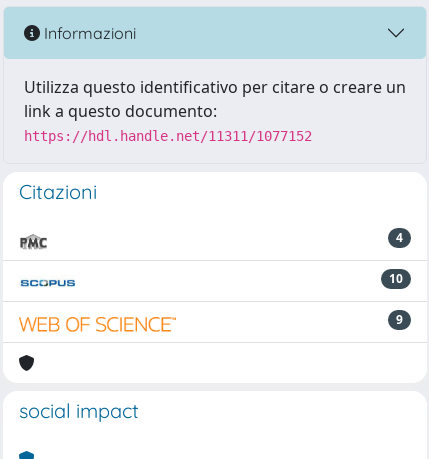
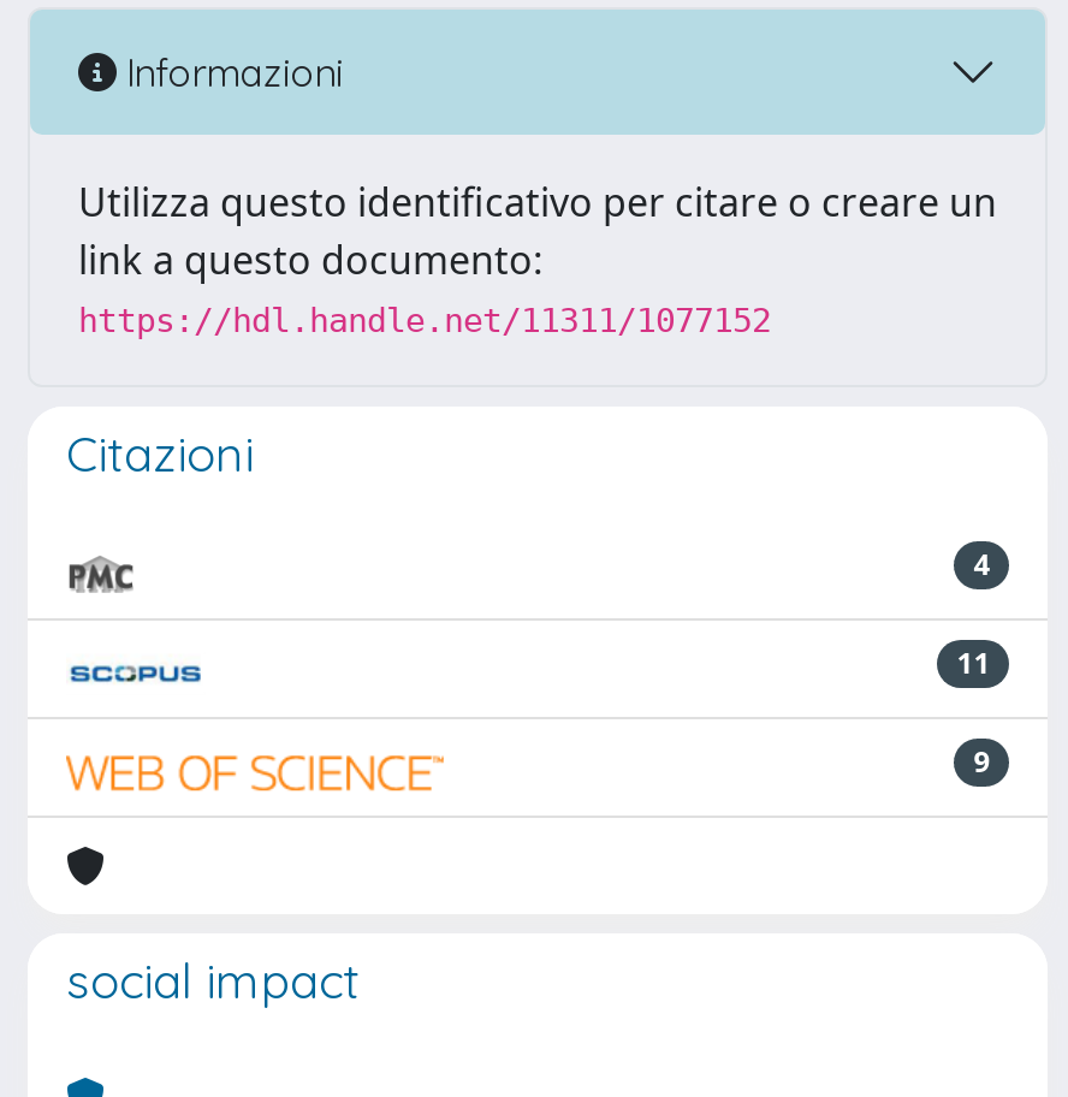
[389,270,403,287] 10 -> [957,643,990,684] 11

